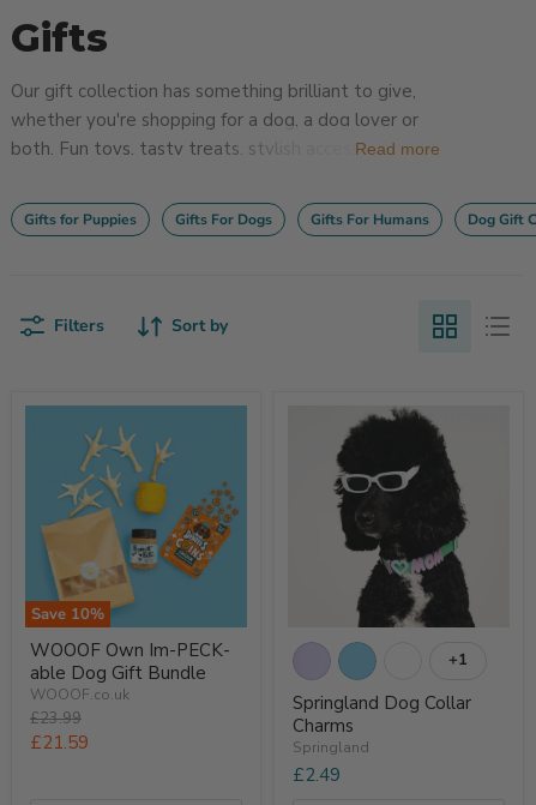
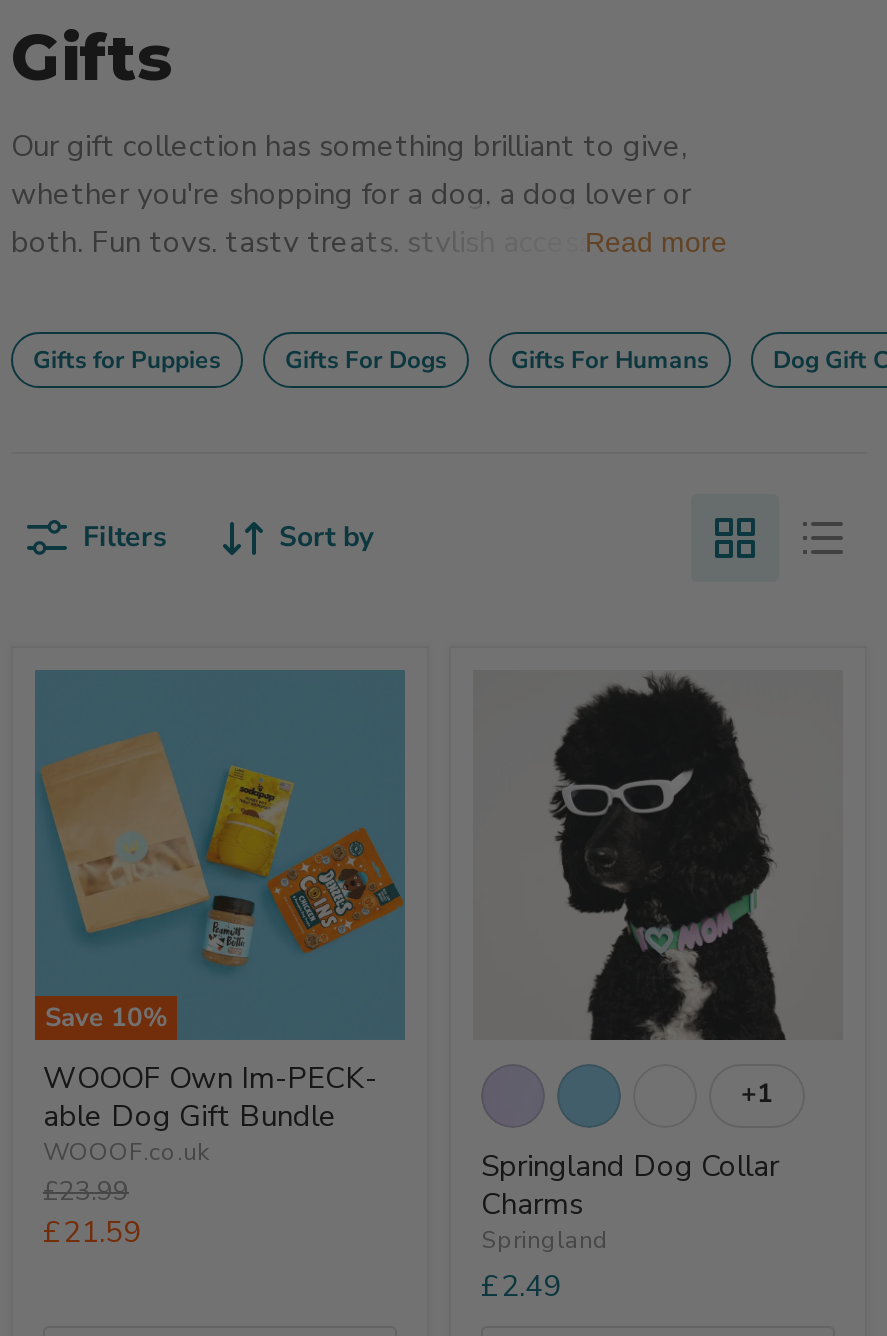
[29,426,247,613] [image] -> [39,708,405,1014] [image]

